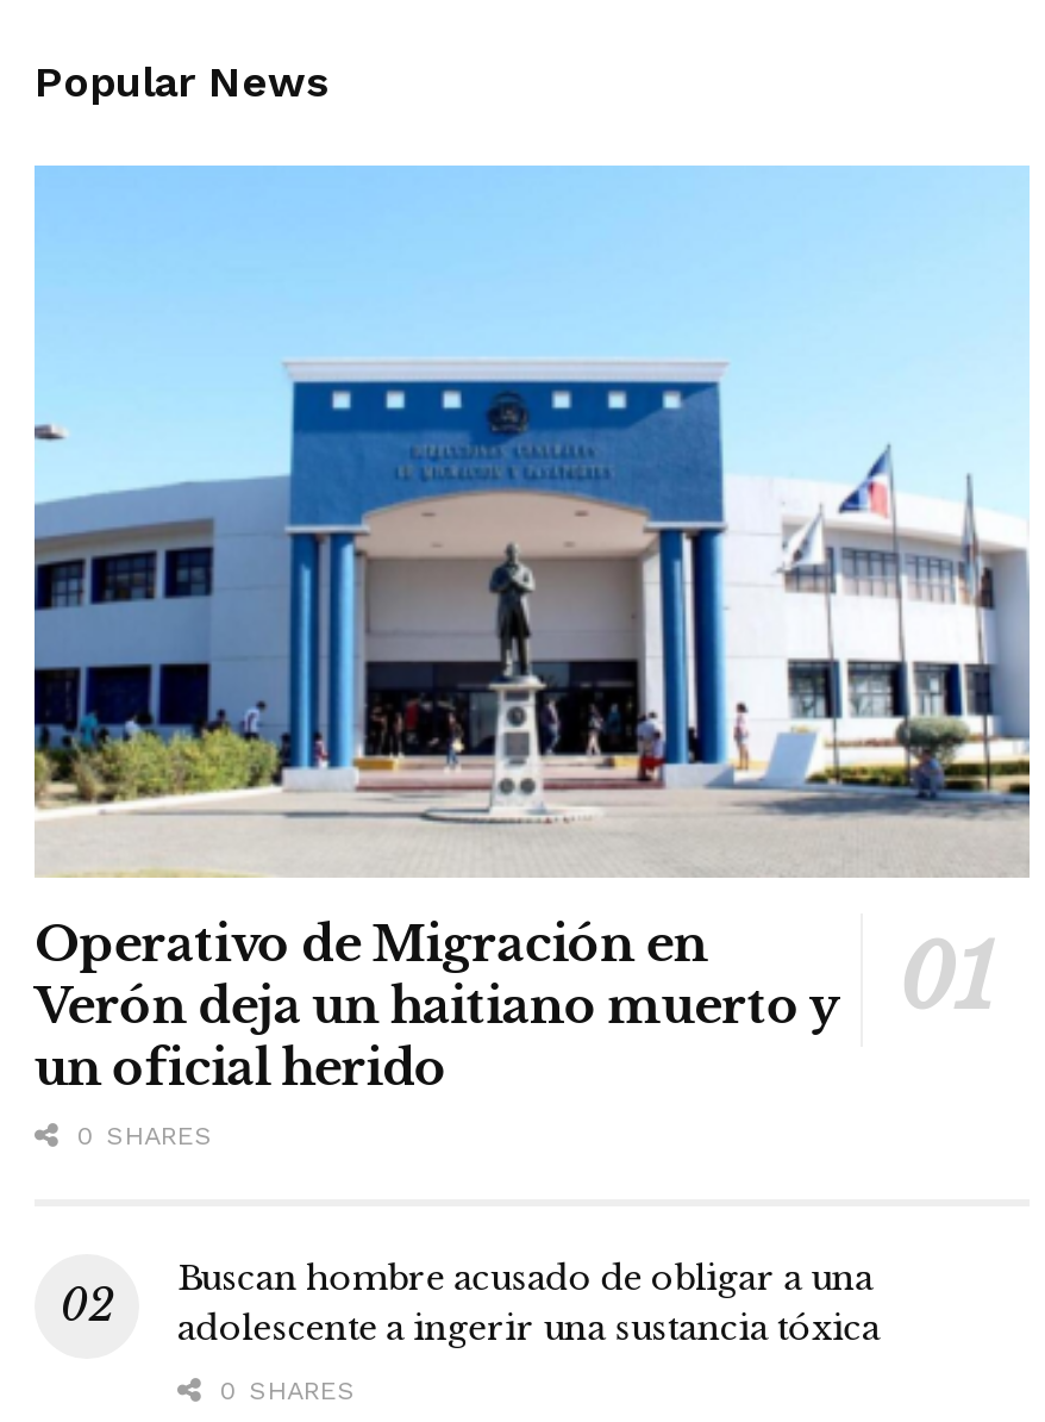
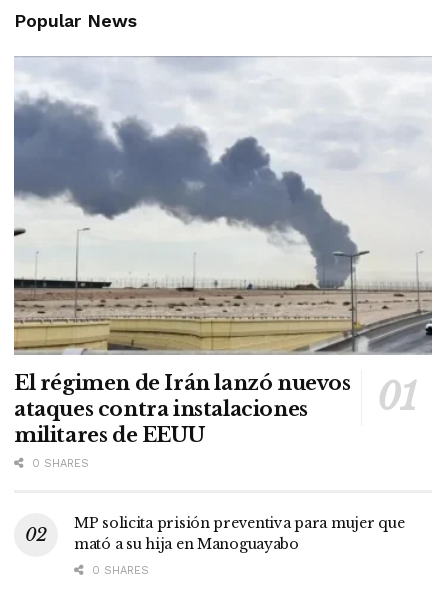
[32,166,1030,1096] [image] | Operativo de Migración en | Verón deja un haitiano muerto y | un oficial herido -> [13,56,433,447] [image] | El régimen de Irán lanzó nuevos | ataques contra instalaciones | militares de EEUU
[177,1256,880,1349] Buscan hombre acusado de obligar a una | adolescente a ingerir una sustancia tóxica -> [74,514,404,553] MP solicita prisión preventiva para mujer que | mató a su hija en Manoguayabo

